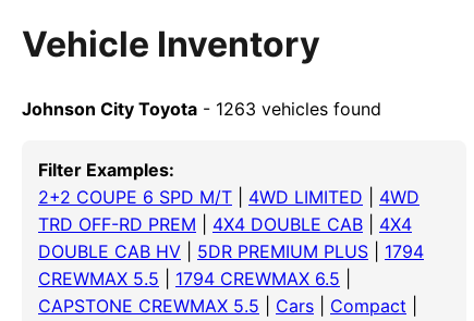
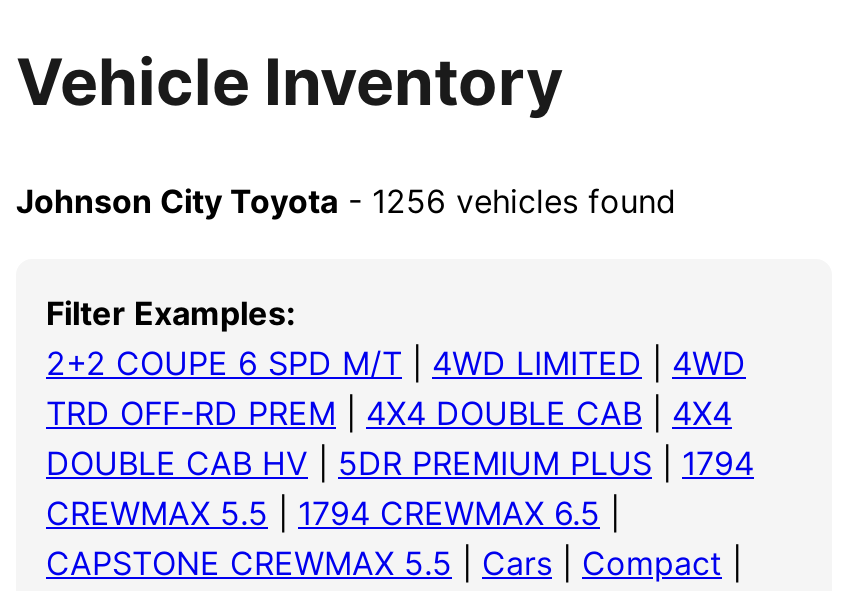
[22,98,381,120] Johnson City Toyota - 1263 vehicles found -> [16,181,676,221] Johnson City Toyota - 1256 vehicles found

